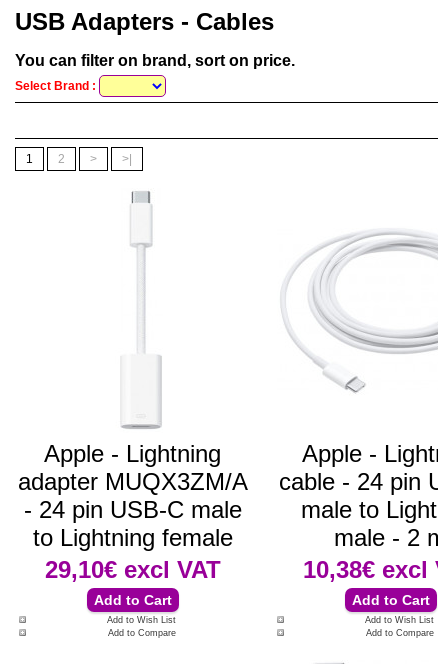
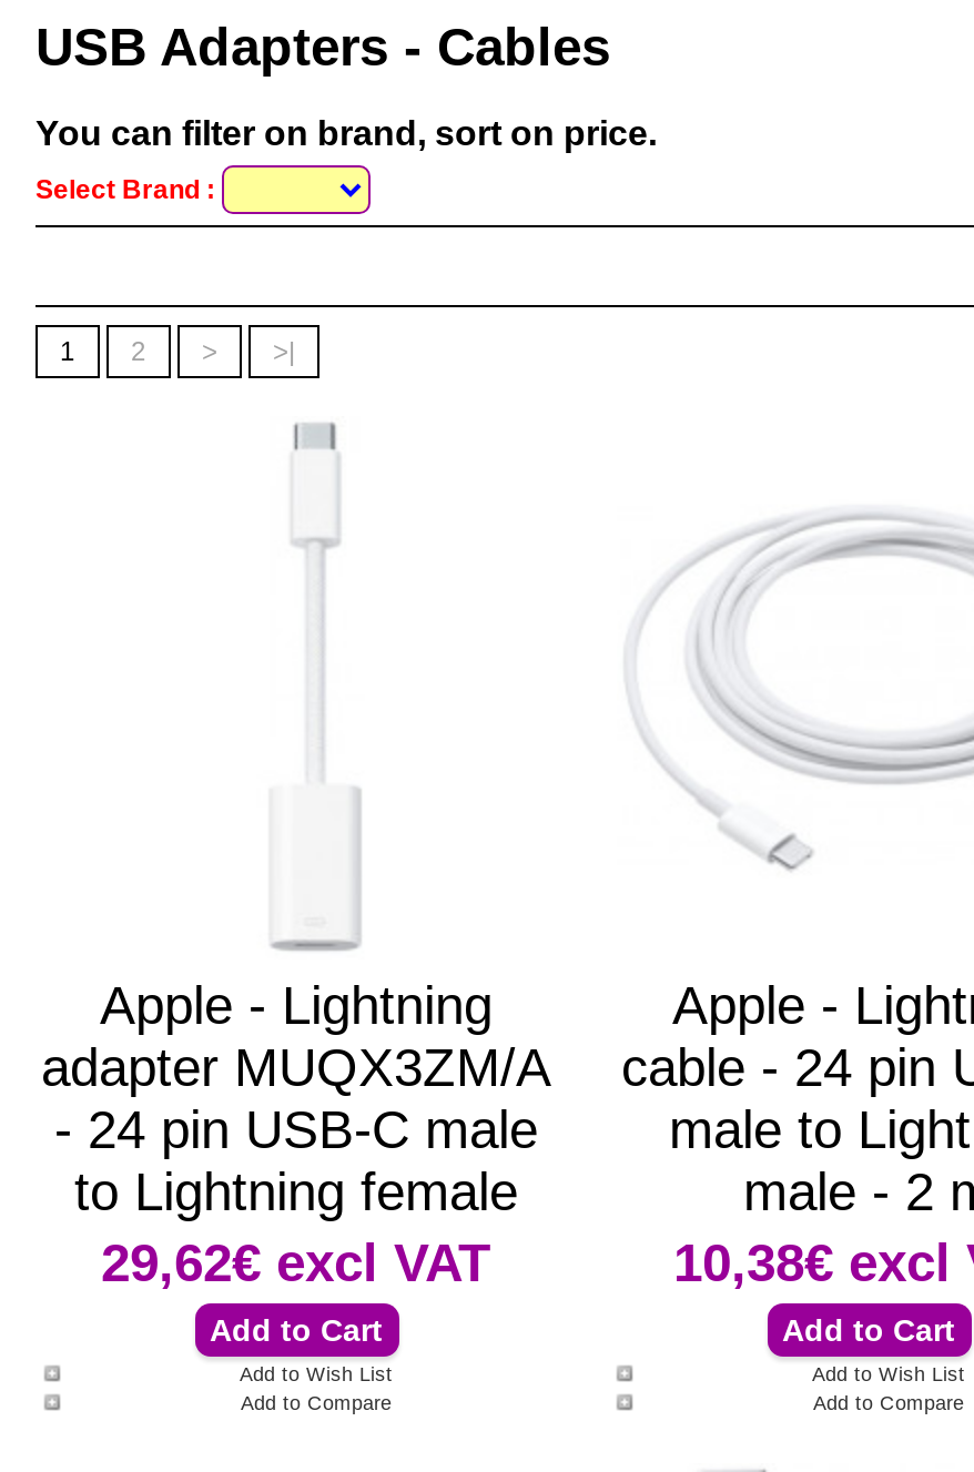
[44,556,220,583] 29,10€excl VAT -> [101,1233,491,1293] 29,62€excl VAT

